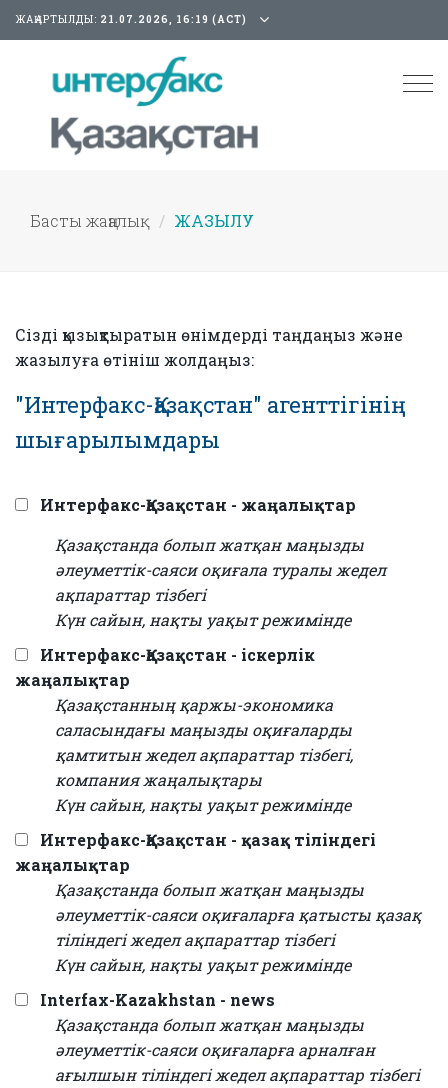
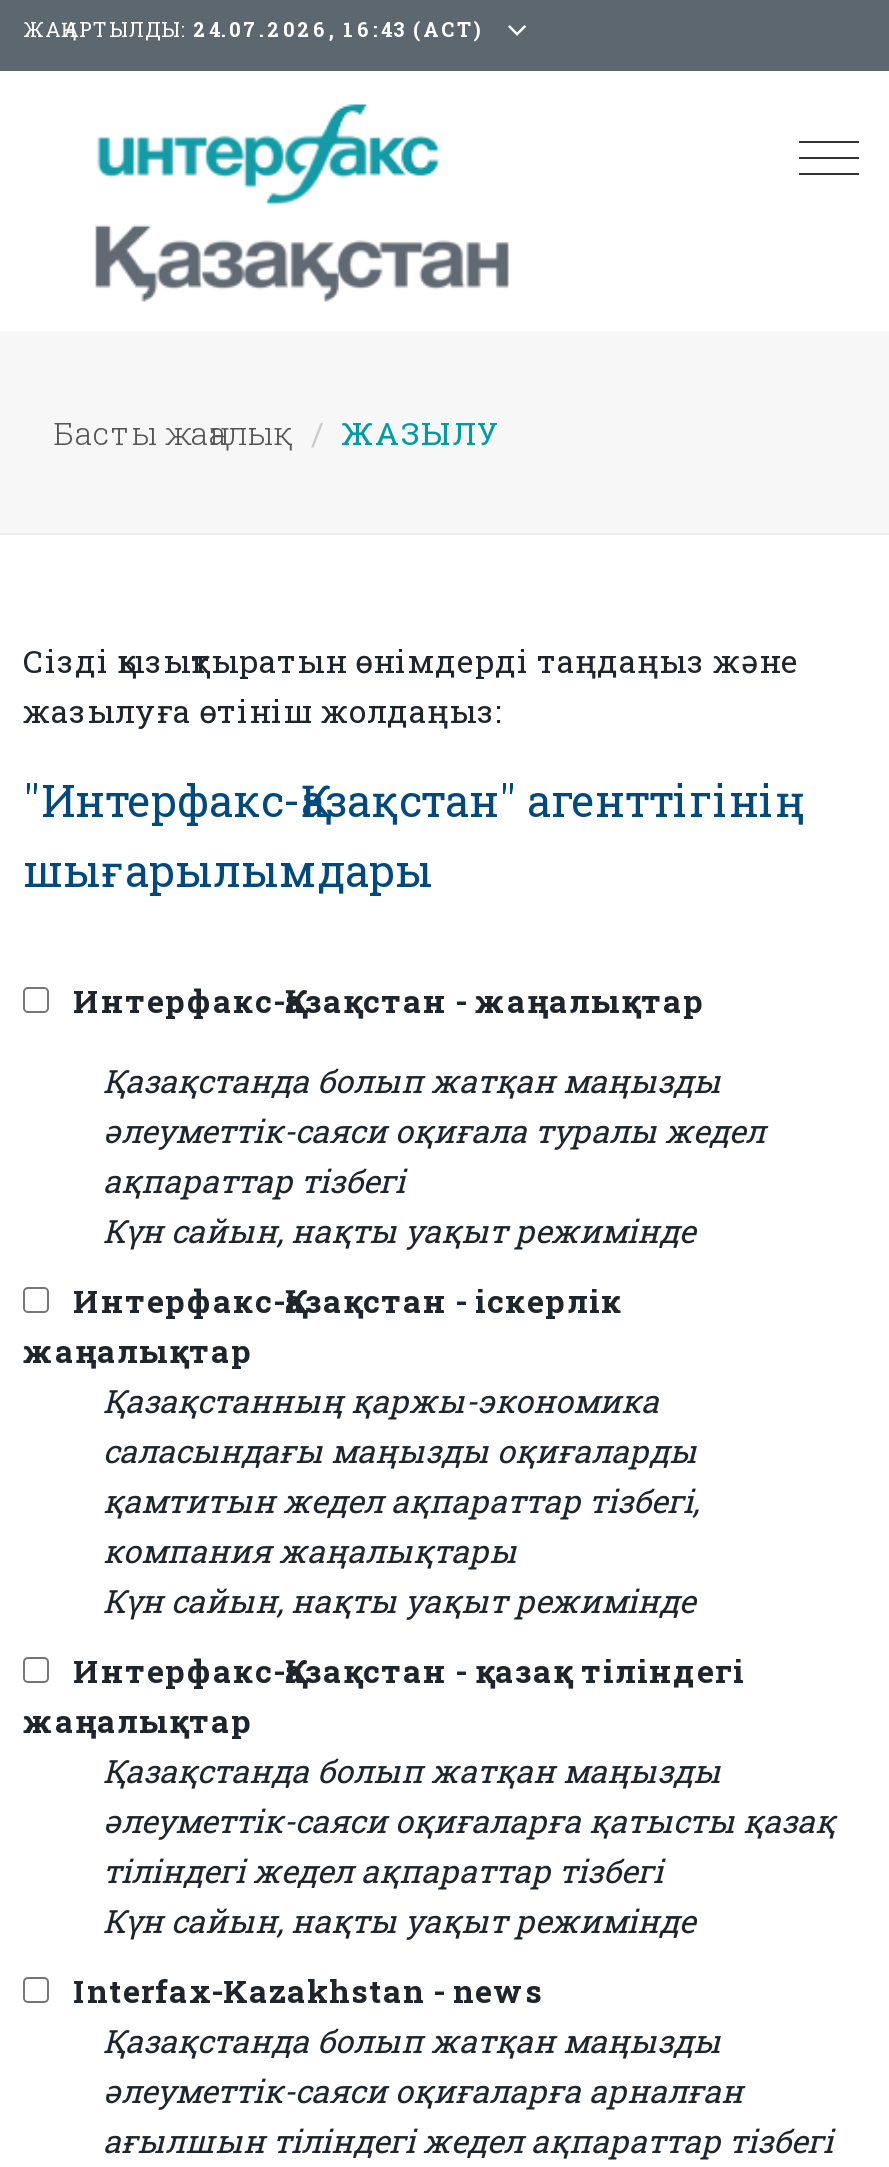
[15,13,247,26] ЖАҢАРТЫЛДЫ: 21.07.2026, 16:19 (АСТ) -> [23,17,483,43] ЖАҢАРТЫЛДЫ: 24.07.2026, 16:43 (АСТ)

